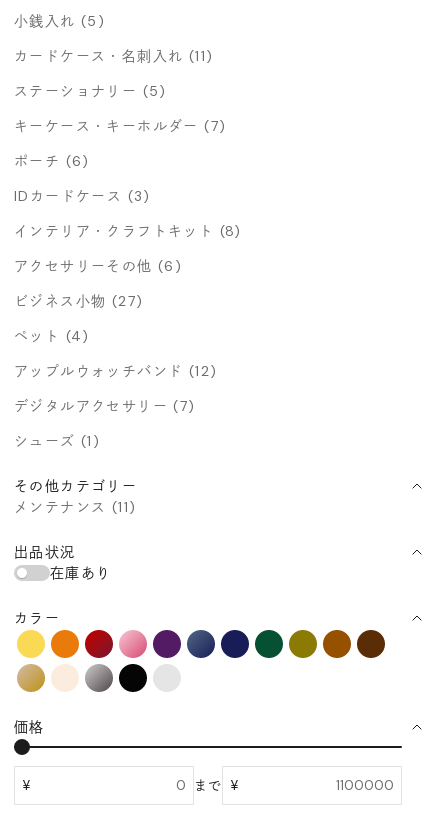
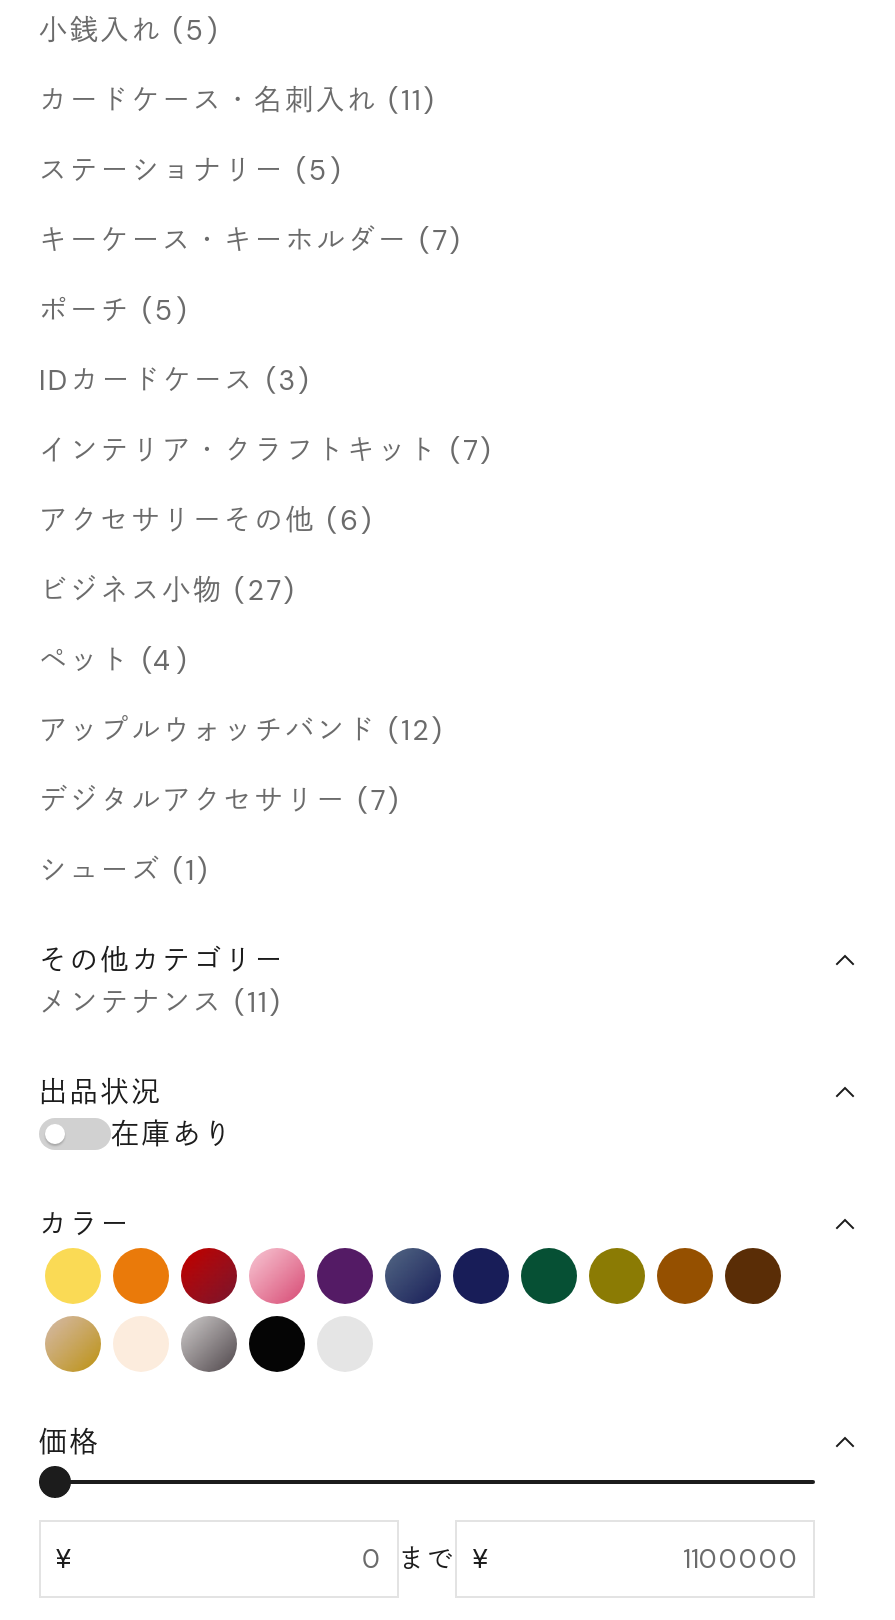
[14,152,90,170] ポーチ (6) -> [39,291,191,327] ポーチ (5)
[14,222,242,240] インテリア・クラフトキット (8) -> [39,431,495,467] インテリア・クラフトキット (7)

